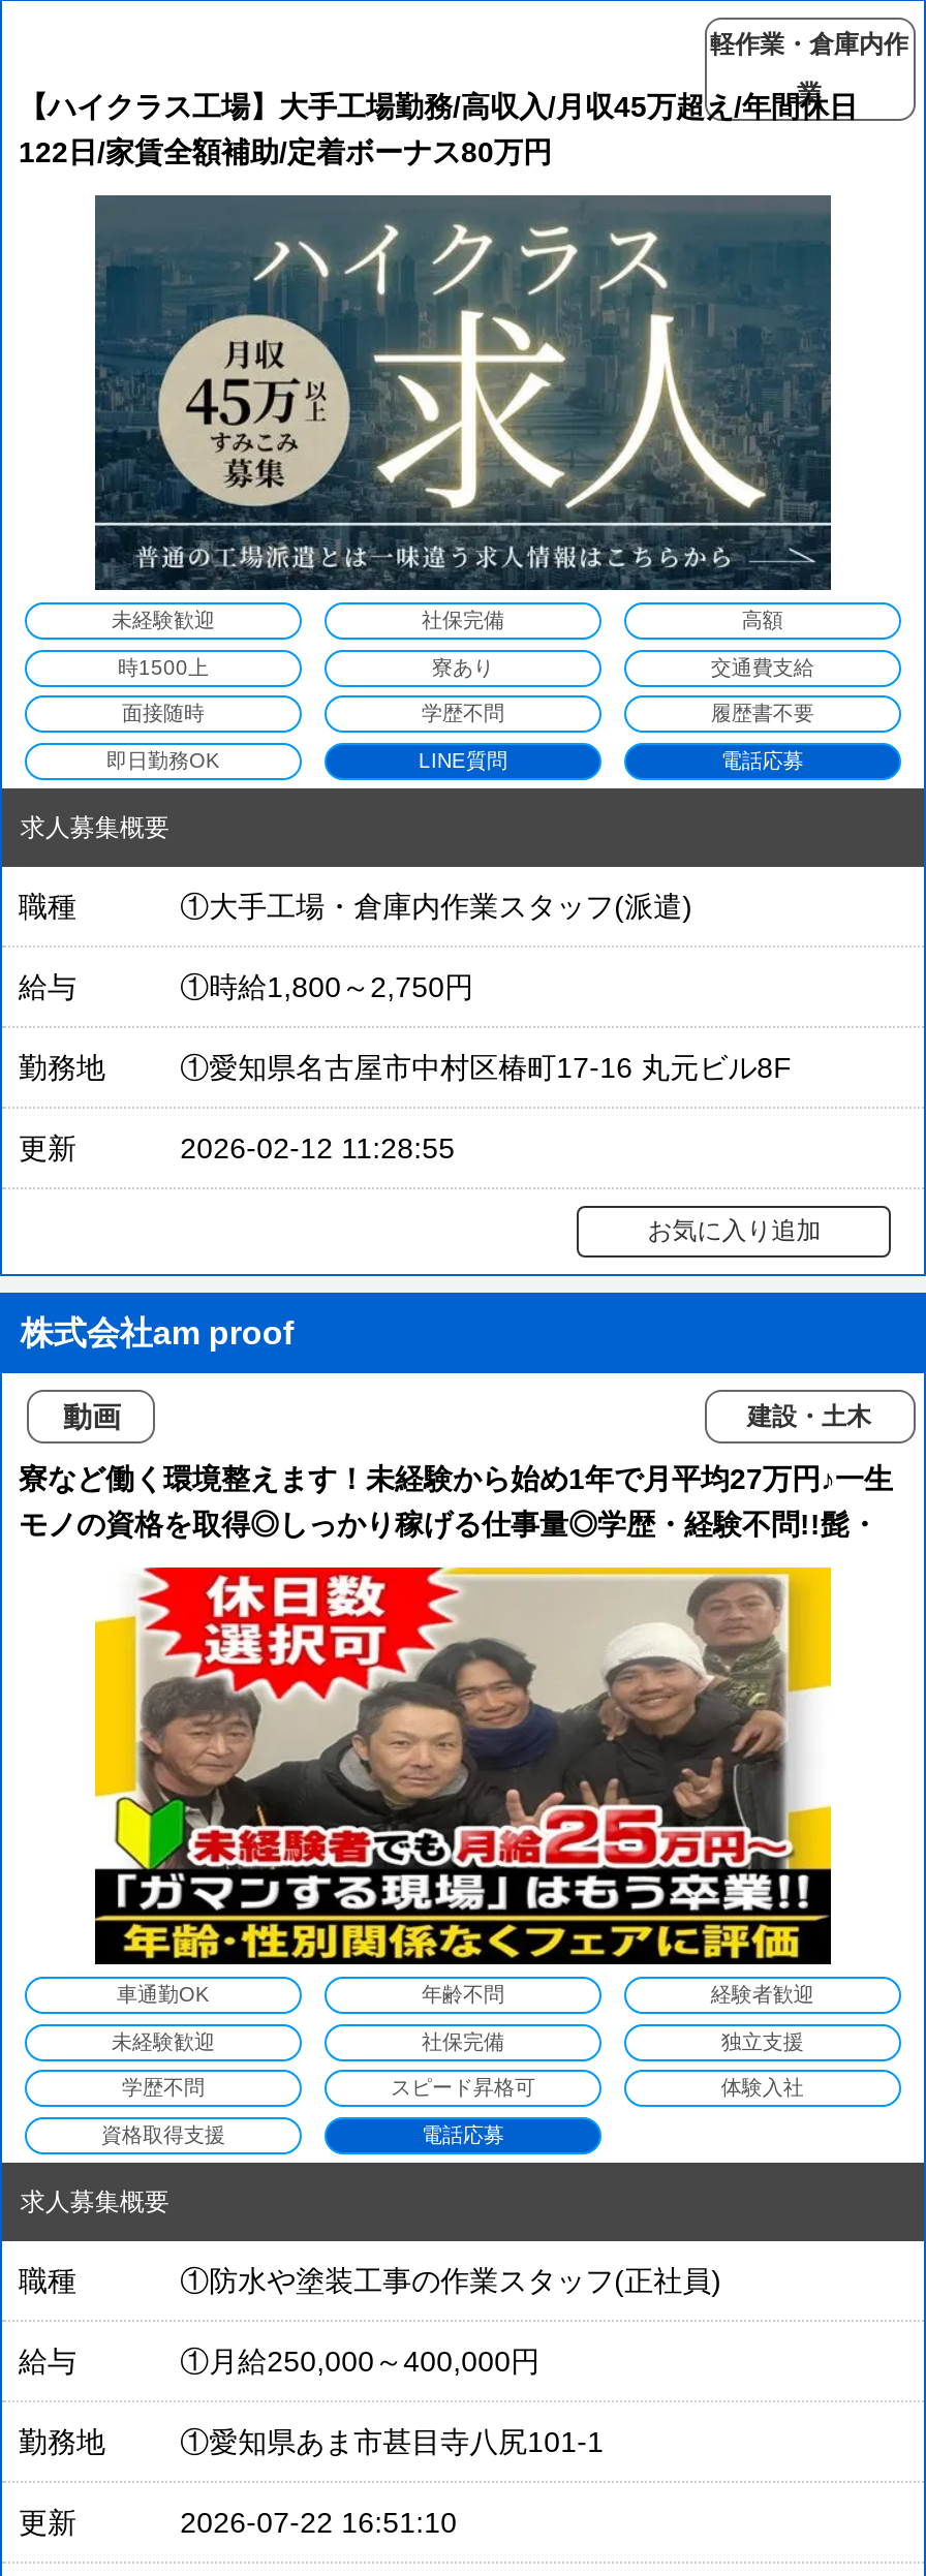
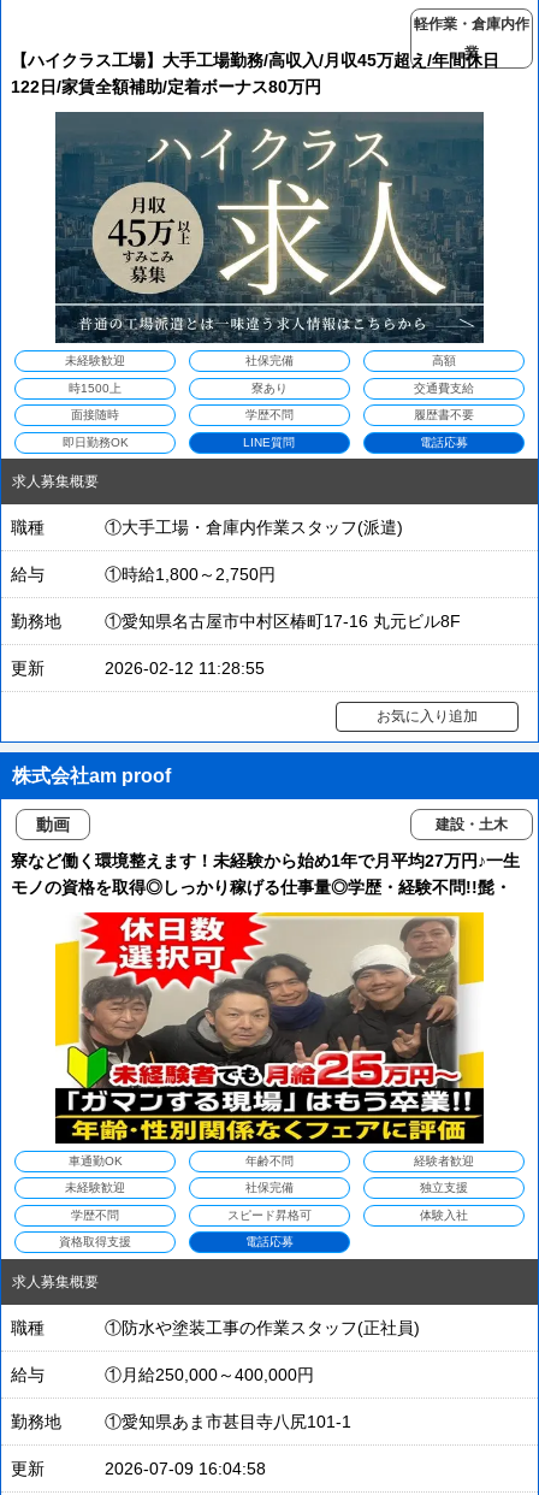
[99,1821,829,1967] [image] -> [59,1050,481,1145] [image]
[180,2506,457,2539] 2026-07-22 16:51:10 -> [105,1459,266,1478] 2026-07-09 16:04:58

